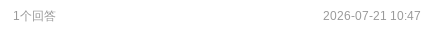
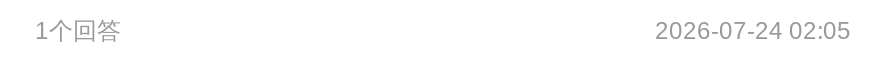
[323,9,421,23] 2026-07-21 10:47 -> [655,17,851,45] 2026-07-24 02:05

